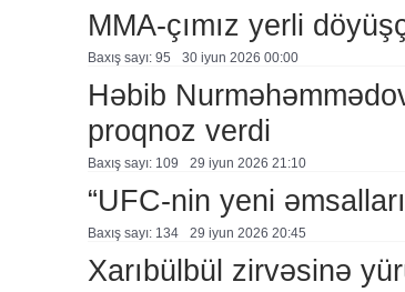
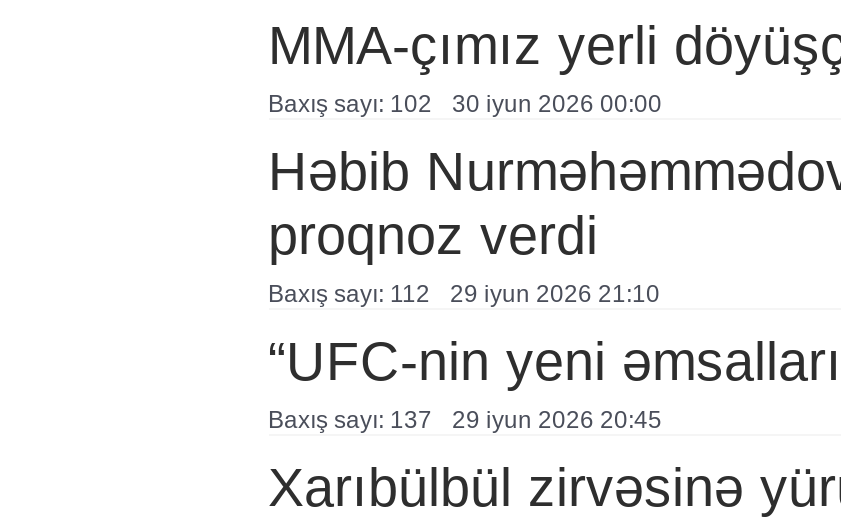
[87,50,298,66] Baxış sayı: 95 30 i̇yun 2026 00:00 -> [268,90,662,118] Baxış sayı: 102 30 i̇yun 2026 00:00
[87,155,306,171] Baxış sayı: 109 29 i̇yun 2026 21:10 -> [268,280,660,308] Baxış sayı: 112 29 i̇yun 2026 21:10
[87,225,306,241] Baxış sayı: 134 29 i̇yun 2026 20:45 -> [268,406,662,434] Baxış sayı: 137 29 i̇yun 2026 20:45

